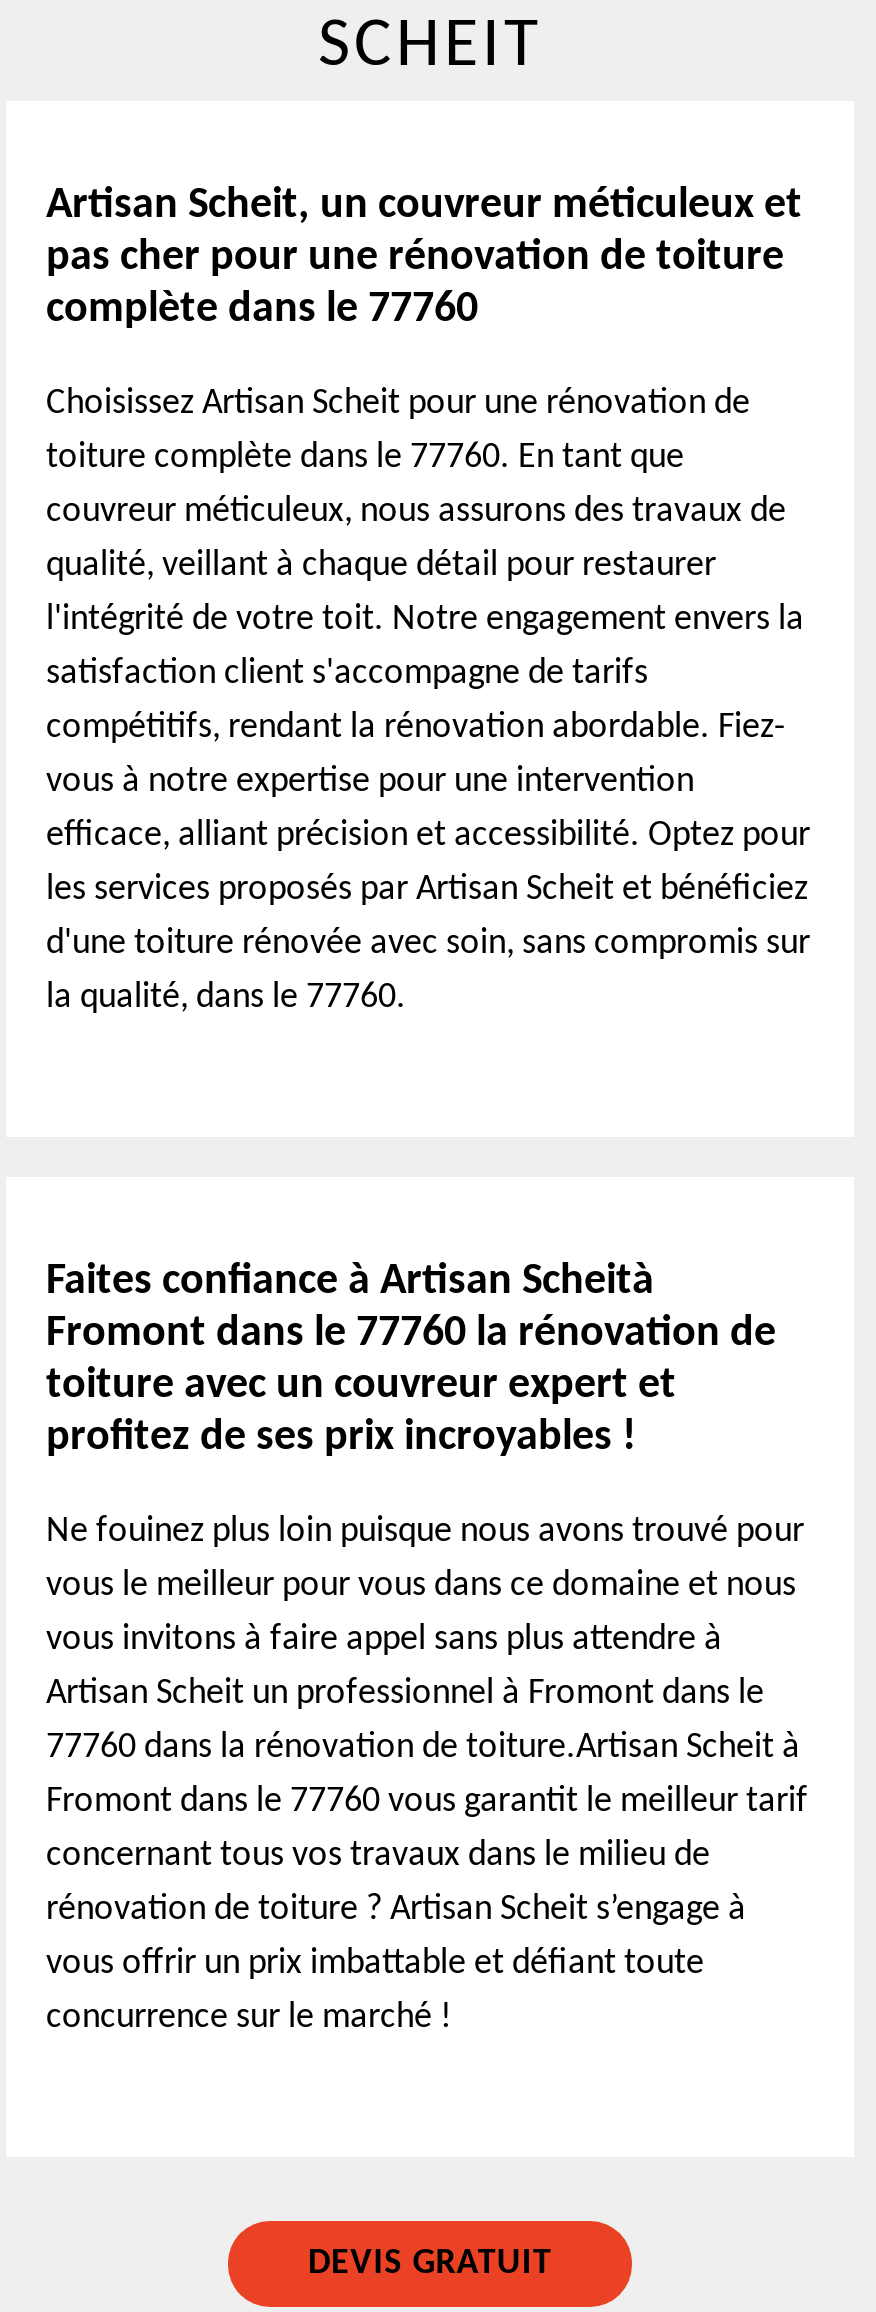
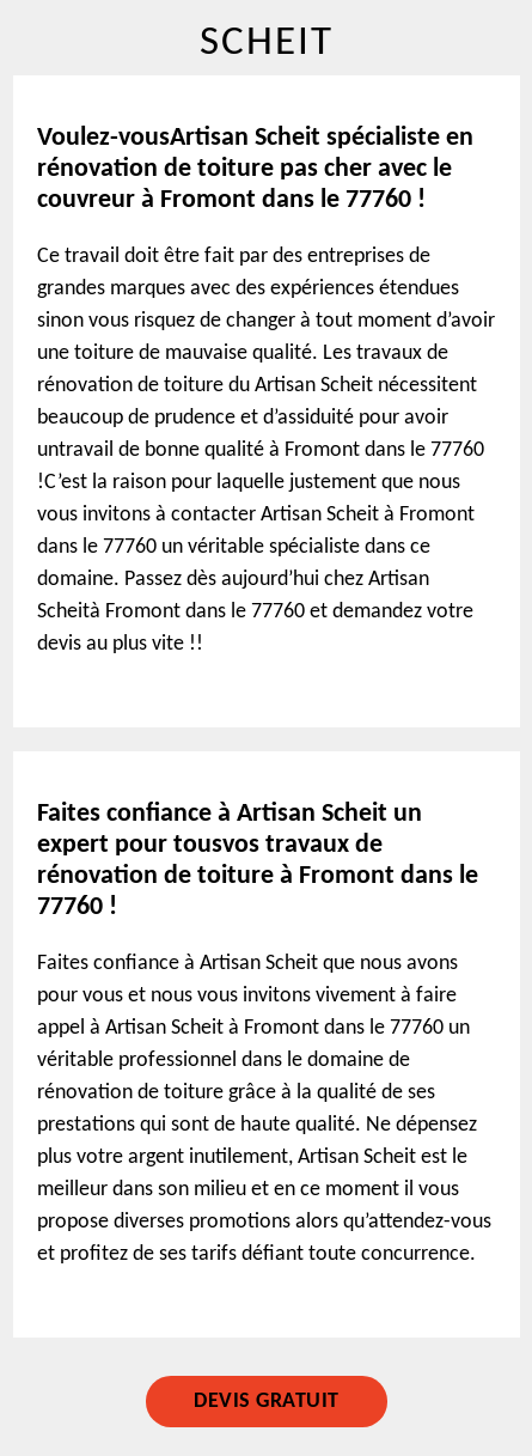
[46,183,802,333] Artisan Scheit, un couvreur méticuleux et | pas cher pour une rénovation de toiture | complète dans le 77760 -> [37,124,473,214] Voulez-vousArtisan Scheit spécialiste en | rénovation de toiture pas cher avec le | couvreur à Fromont dans le 77760 !
[46,385,810,1017] Choisissez Artisan Scheit pour une rénovation de | toiture complète dans le 77760. En tant que | couvreur méticuleux, nous assurons des travaux de | qualité, veillant à chaque détail pour restaurer | l'intégrité de votre toit. Notre engagement envers la | satisfaction client s'accompagne de tarifs | compétitifs, rendant la rénovation abordable. Fiez- | vous à notre expertise pour une intervention | efficace, alliant précision et accessibilité. Optez pour | les services proposés par Artisan Scheit et bénéficiez | d'une toiture rénovée avec soin, sans compromis sur | la qualité, dans le 77760. -> [37,245,495,656] Ce travail doit être fait par des entreprises de | grandes marques avec des expériences étendues | sinon vous risquez de changer à tout moment d’avoir | une toiture de mauvaise qualité. Les travaux de | rénovation de toiture du Artisan Scheit nécessitent | beaucoup de prudence et d’assiduité pour avoir | untravail de bonne qualité à Fromont dans le 77760 | !C’est la raison pour laquelle justement que nous | vous invitons à contacter Artisan Scheit à Fromont | dans le 77760 un véritable spécialiste dans ce | domaine. Passez dès aujourd’hui chez Artisan | Scheità Fromont dans le 77760 et demandez votre | devis au plus vite !!
[46,1259,776,1461] Faites confiance à Artisan Scheità | Fromont dans le 77760 la rénovation de | toiture avec un couvreur expert et | profitez de ses prix incroyables ! -> [37,800,478,921] Faites confiance à Artisan Scheit un | expert pour tousvos travaux de | rénovation de toiture à Fromont dans le | 77760 !
[46,1513,808,2037] Ne fouinez plus loin puisque nous avons trouvé pour | vous le meilleur pour vous dans ce domaine et nous | vous invitons à faire appel sans plus attendre à | Artisan Scheit un professionnel à Fromont dans le | 77760 dans la rénovation de toiture.Artisan Scheit à | Fromont dans le 77760 vous garantit le meilleur tarif | concernant tous vos travaux dans le milieu de | rénovation de toiture ? Artisan Scheit s’engage à | vous offrir un prix imbattable et défiant toute | concurrence sur le marché ! -> [37,952,491,1266] Faites confiance à Artisan Scheit que nous avons | pour vous et nous vous invitons vivement à faire | appel à Artisan Scheit à Fromont dans le 77760 un | véritable professionnel dans le domaine de | rénovation de toiture grâce à la qualité de ses | prestations qui sont de haute qualité. Ne dépensez | plus votre argent inutilement, Artisan Scheit est le | meilleur dans son milieu et en ce moment il vous | propose diverses promotions alors qu’attendez-vous | et profitez de ses tarifs défiant toute concurrence.

